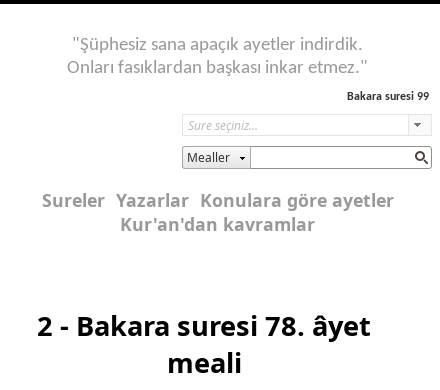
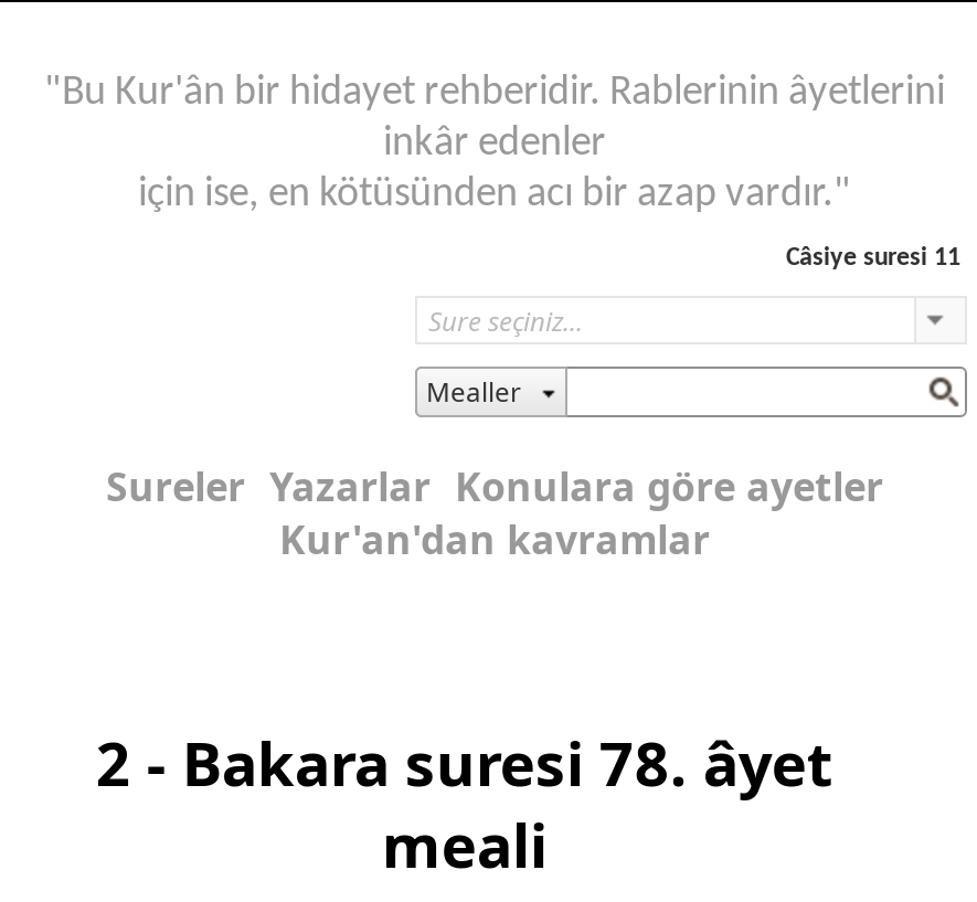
[67,36,368,78] "Şüphesiz sana apaçık ayetler indirdik. | Onları fasıklardan başkası inkar etmez." -> [44,73,945,216] "Bu Kur'ân bir hidayet rehberidir. Rablerinin âyetlerini | inkâr edenler | için ise, en kötüsünden acı bir azap vardır."
[347,91,429,103] Bakara suresi 99 -> [786,245,960,272] Câsiye suresi 11

